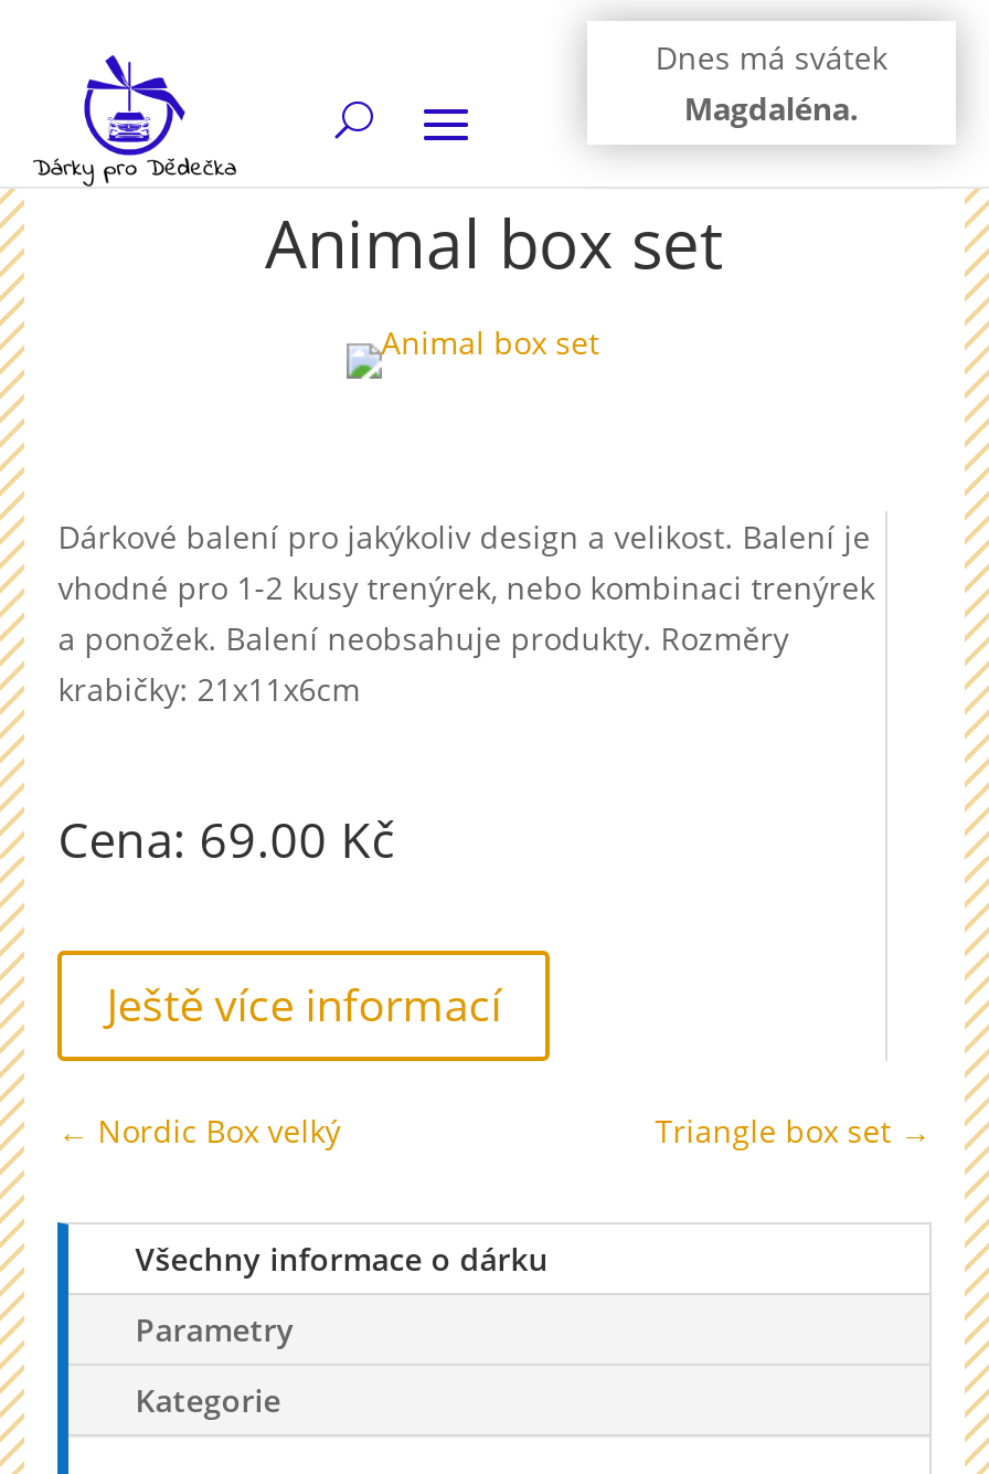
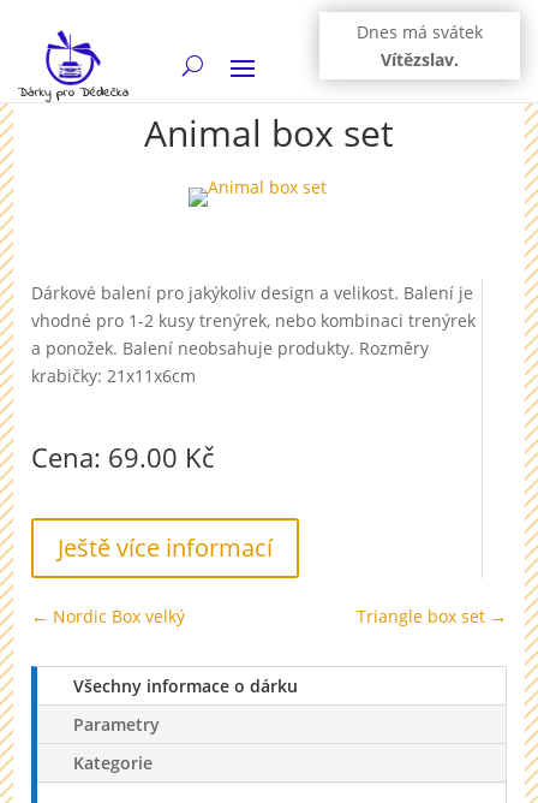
[684,87,859,129] Magdaléna. -> [381,48,459,71] Vítězslav.

